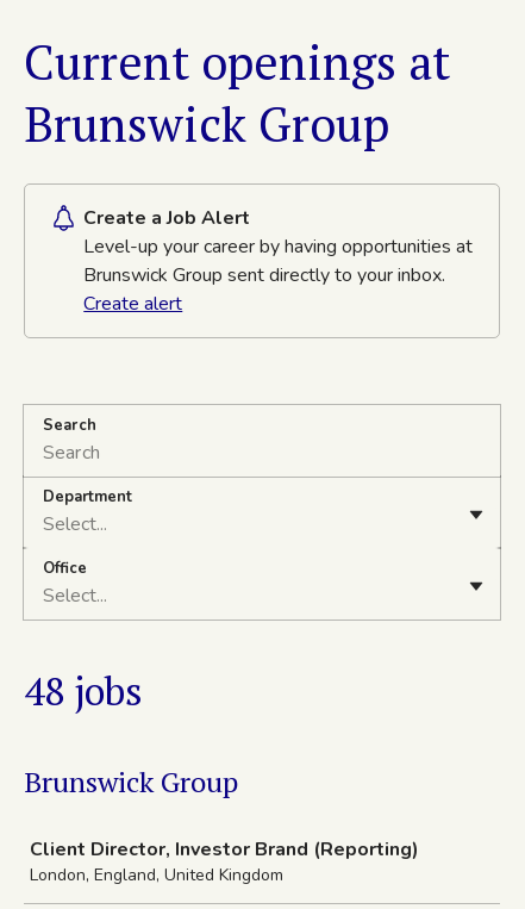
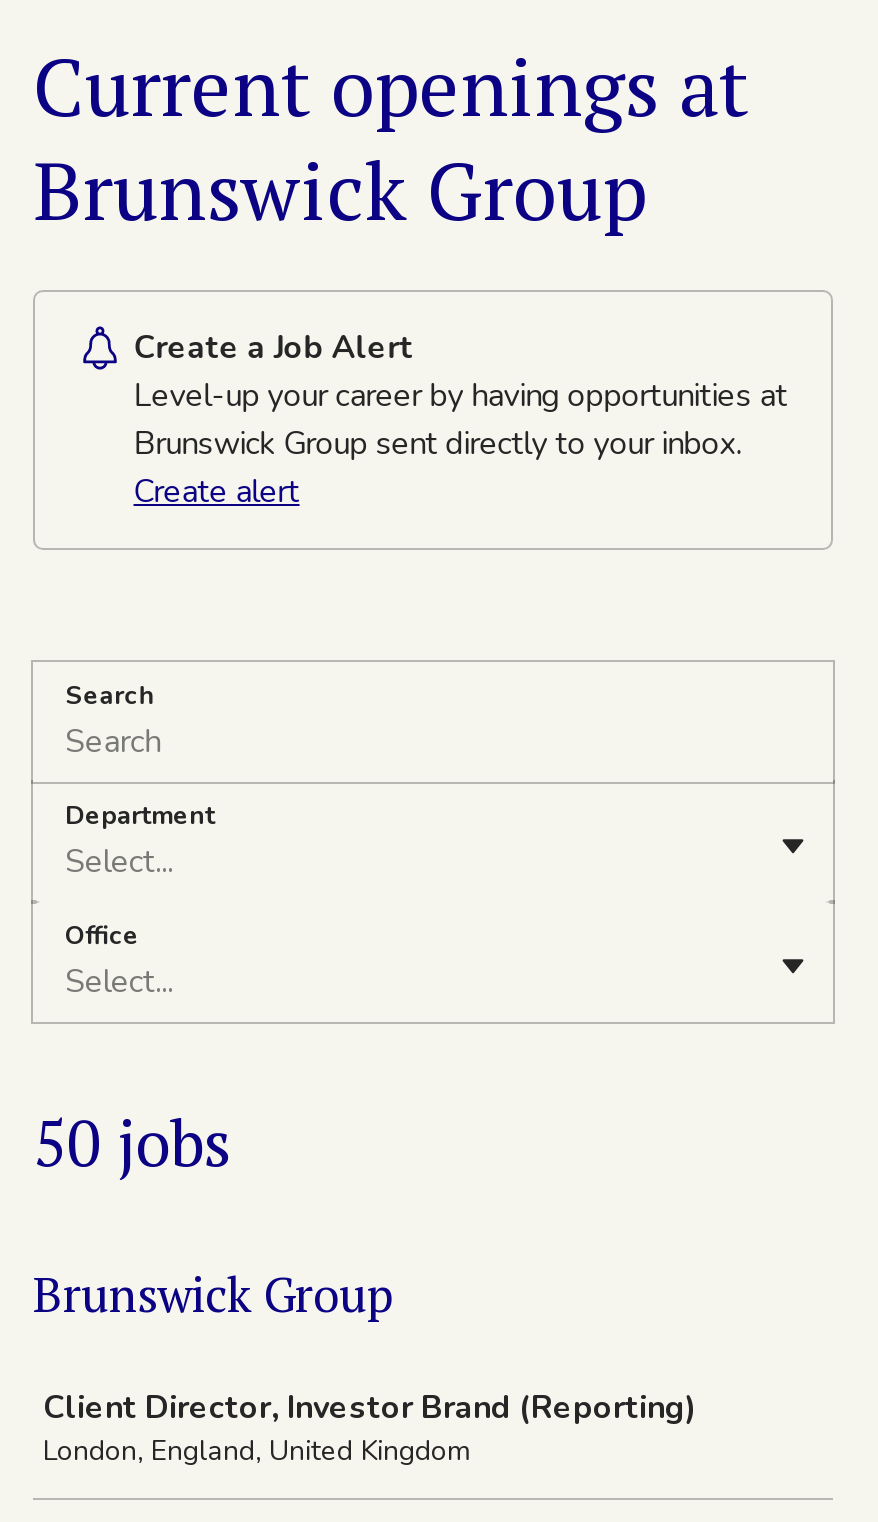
[24,666,143,716] 48 jobs -> [33,1100,233,1184] 50 jobs

